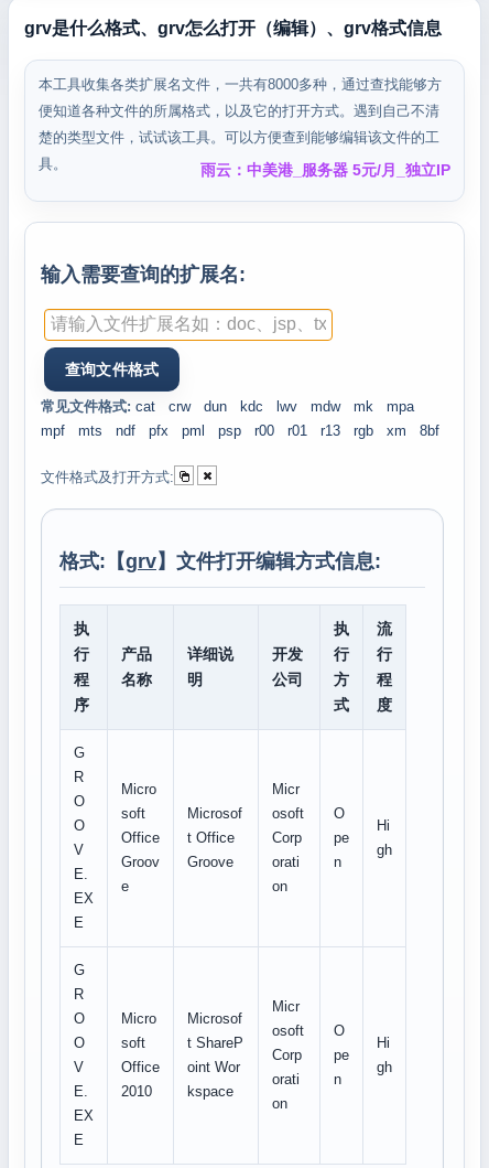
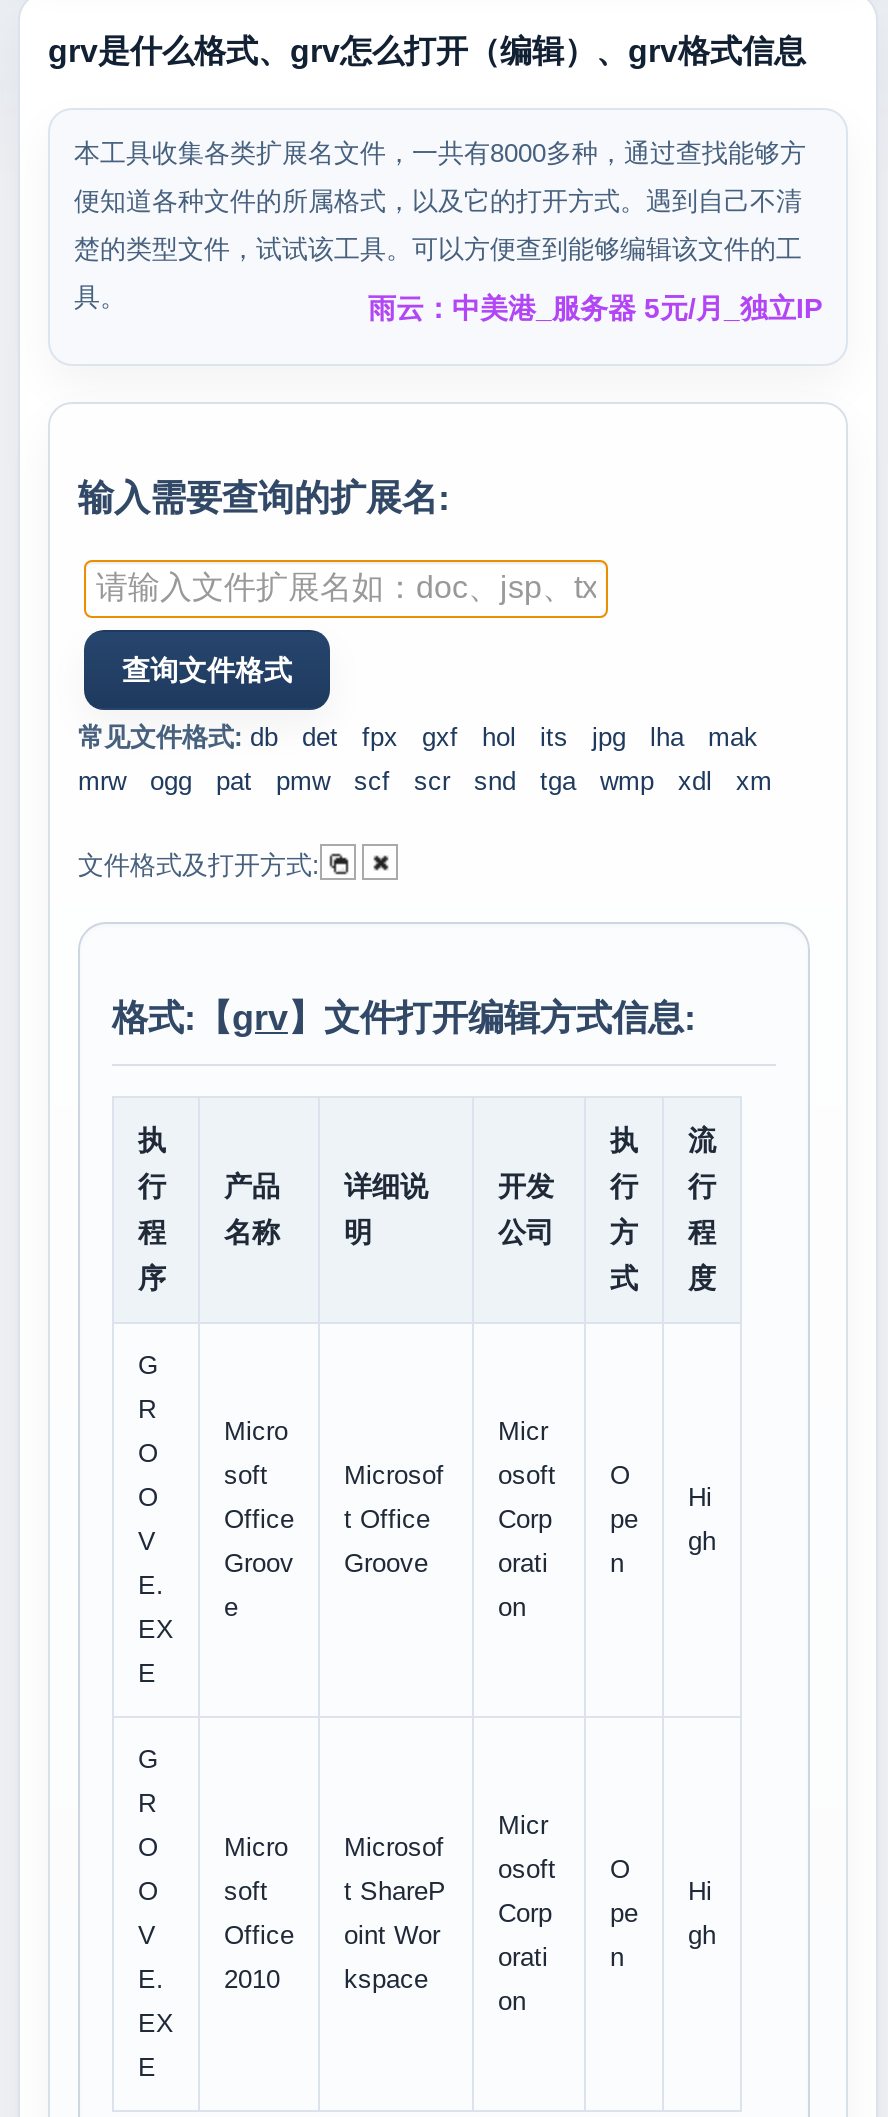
[41,398,414,415] 常见文件格式: cat | crw | dun | kdc | lwv | mdw | mk | mpa -> [78,722,758,752] 常见文件格式: db | det | fpx | gxf | hol | its | jpg | lha | mak
[41,422,373,439] mpf | mts | ndf | pfx | pml | psp | r00 | r01 | r13 | rgb -> [78,766,712,796] mrw | ogg | pat | pmw | scf | scr | snd | tga | wmp | xdl
[420,422,439,439] 8bf -> none

